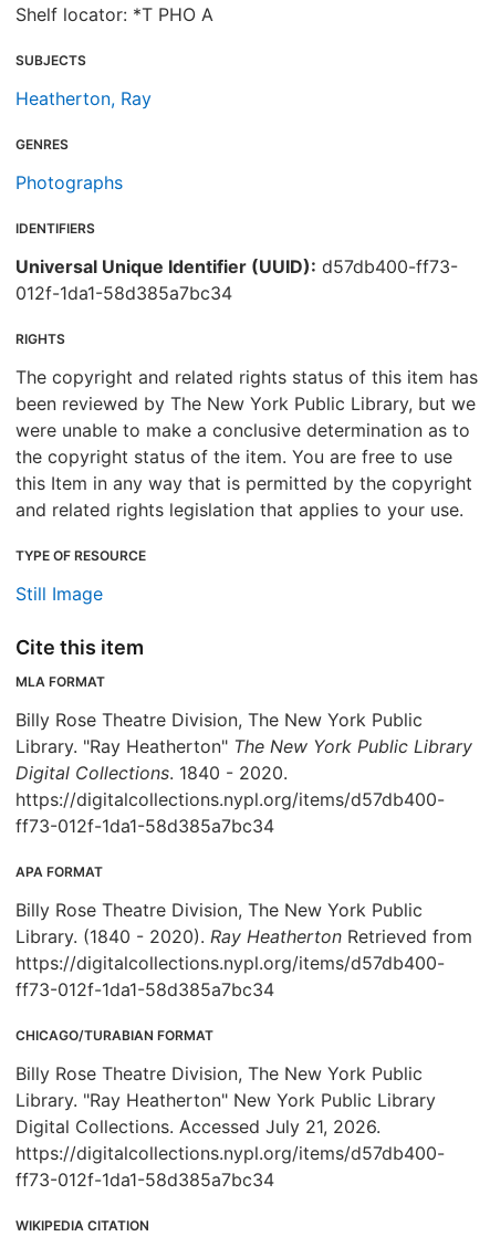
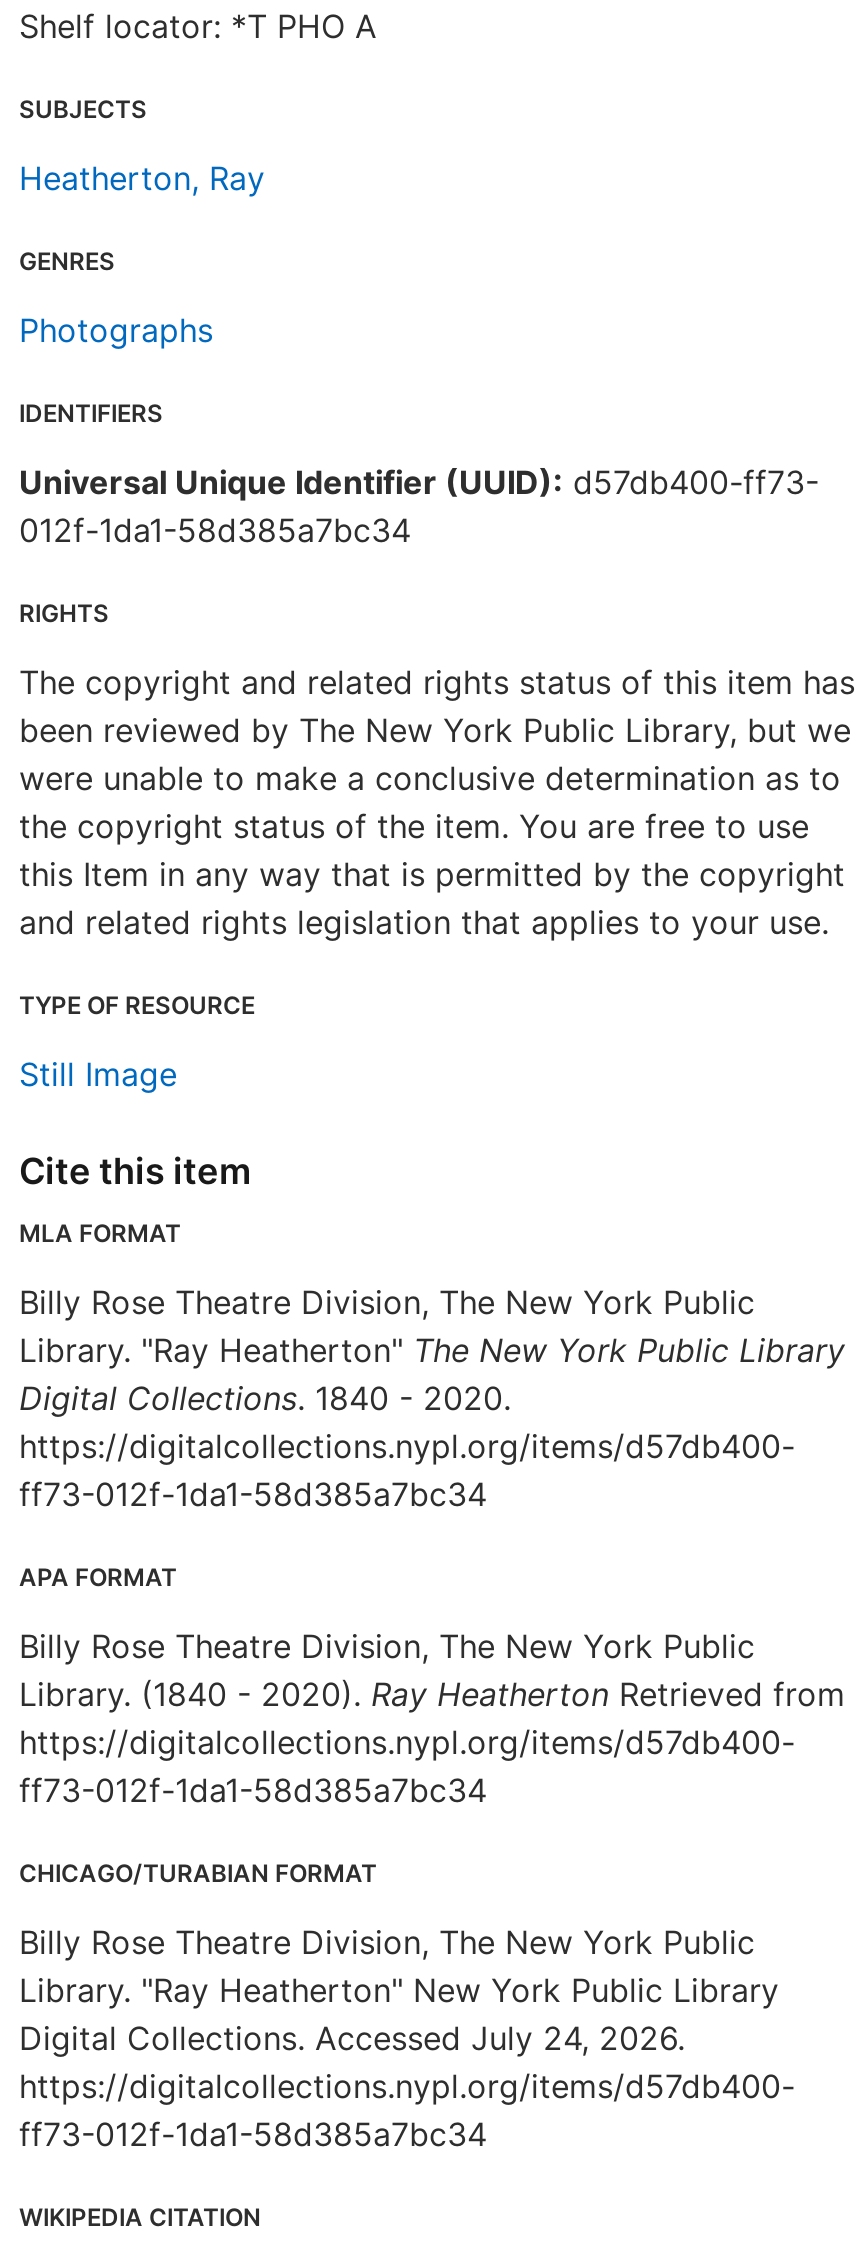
[15,1115,380,1138] Digital Collections. Accessed July 21, 2026. -> [19,2018,685,2058] Digital Collections. Accessed July 24, 2026.

